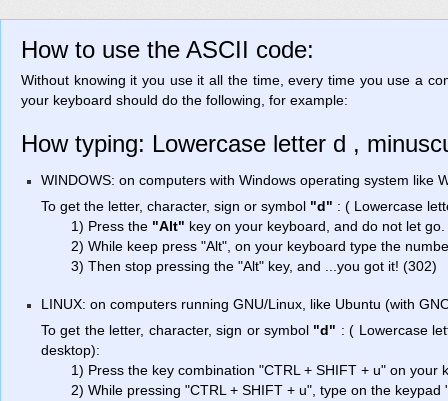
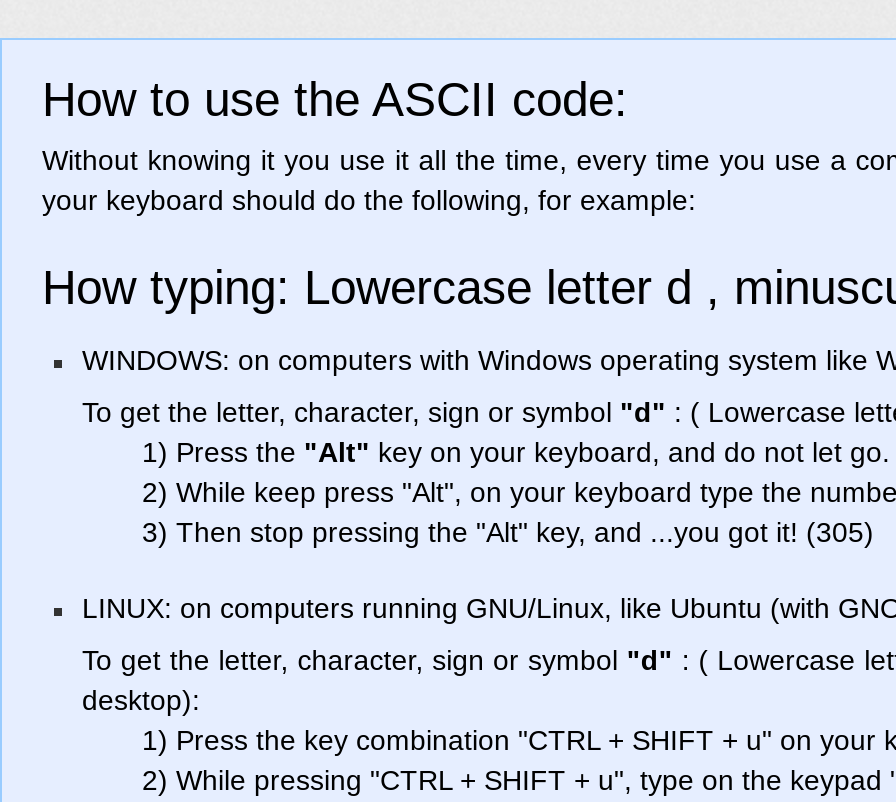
[71,258,437,274] 3) Then stop pressing the "Alt" key, and ...you got it! (302) -> [142,516,874,548] 3) Then stop pressing the "Alt" key, and ...you got it! (305)

